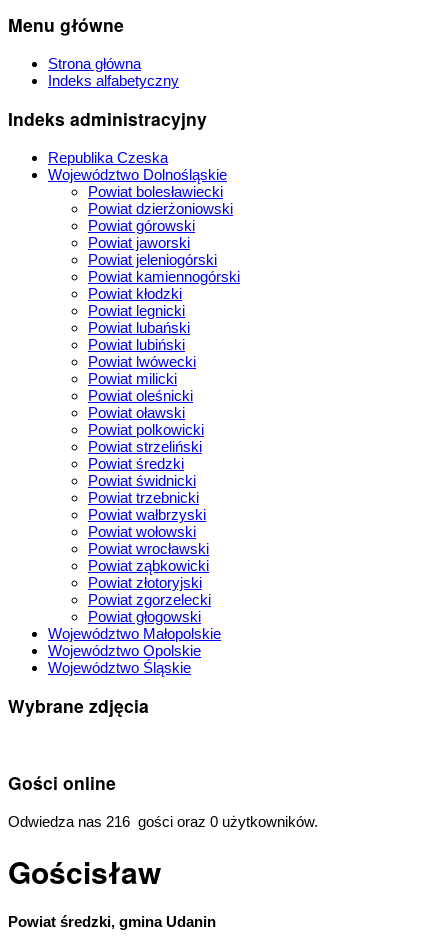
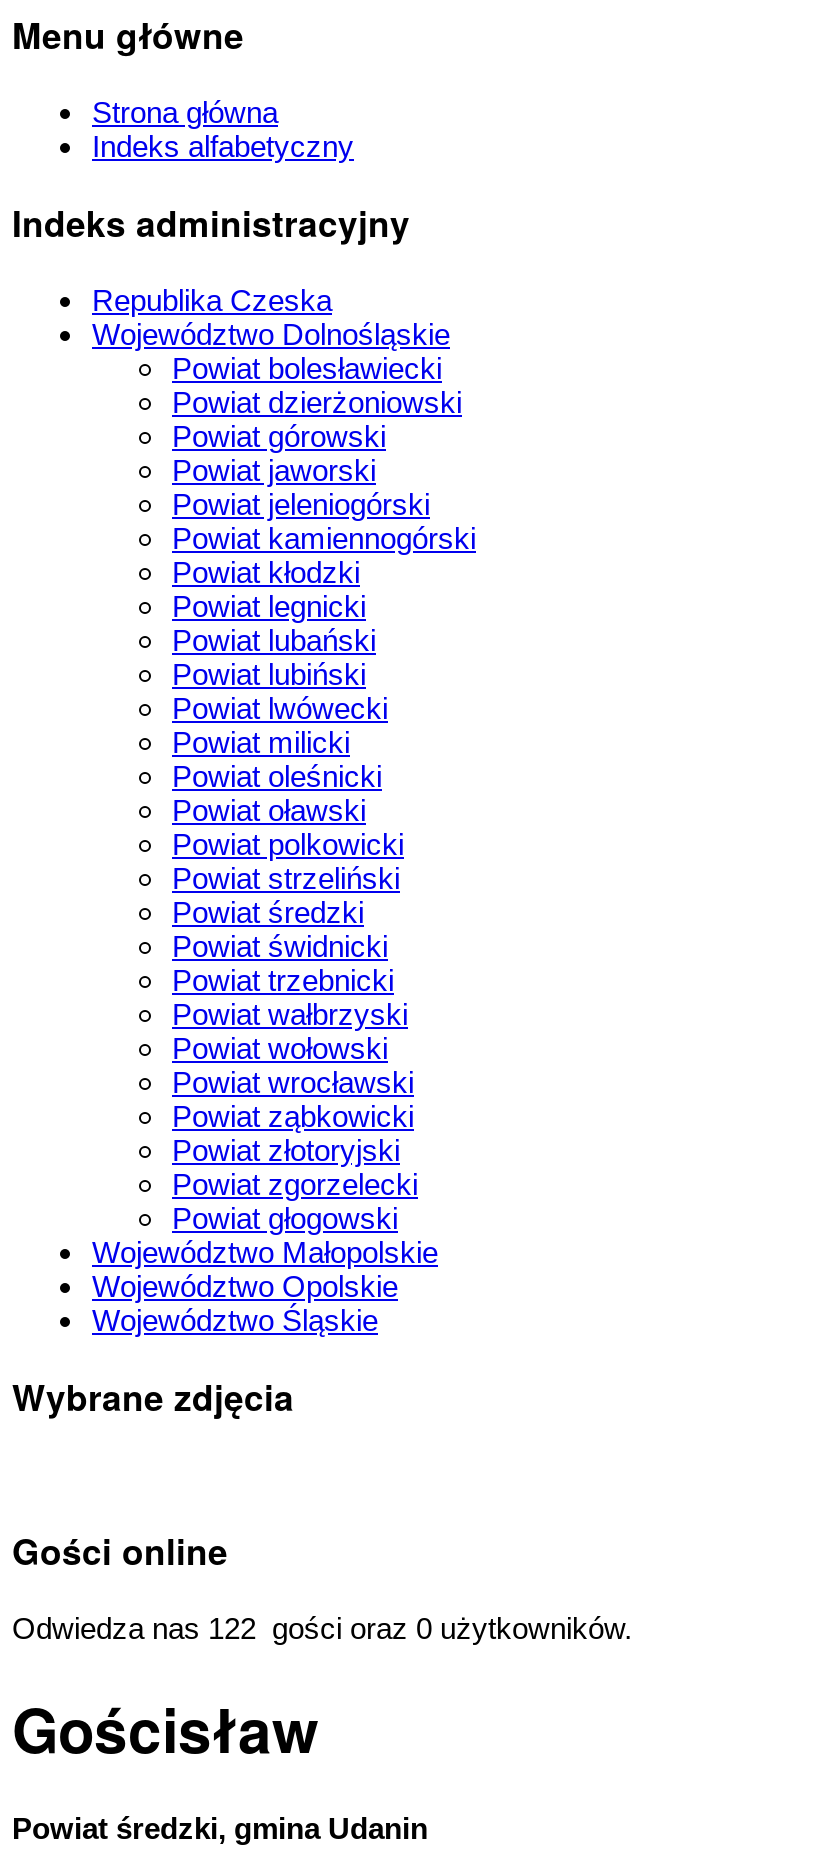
[8,813,318,830] Odwiedza nas 216 gości oraz 0 użytkowników. -> [12,1611,632,1645] Odwiedza nas 122 gości oraz 0 użytkowników.

